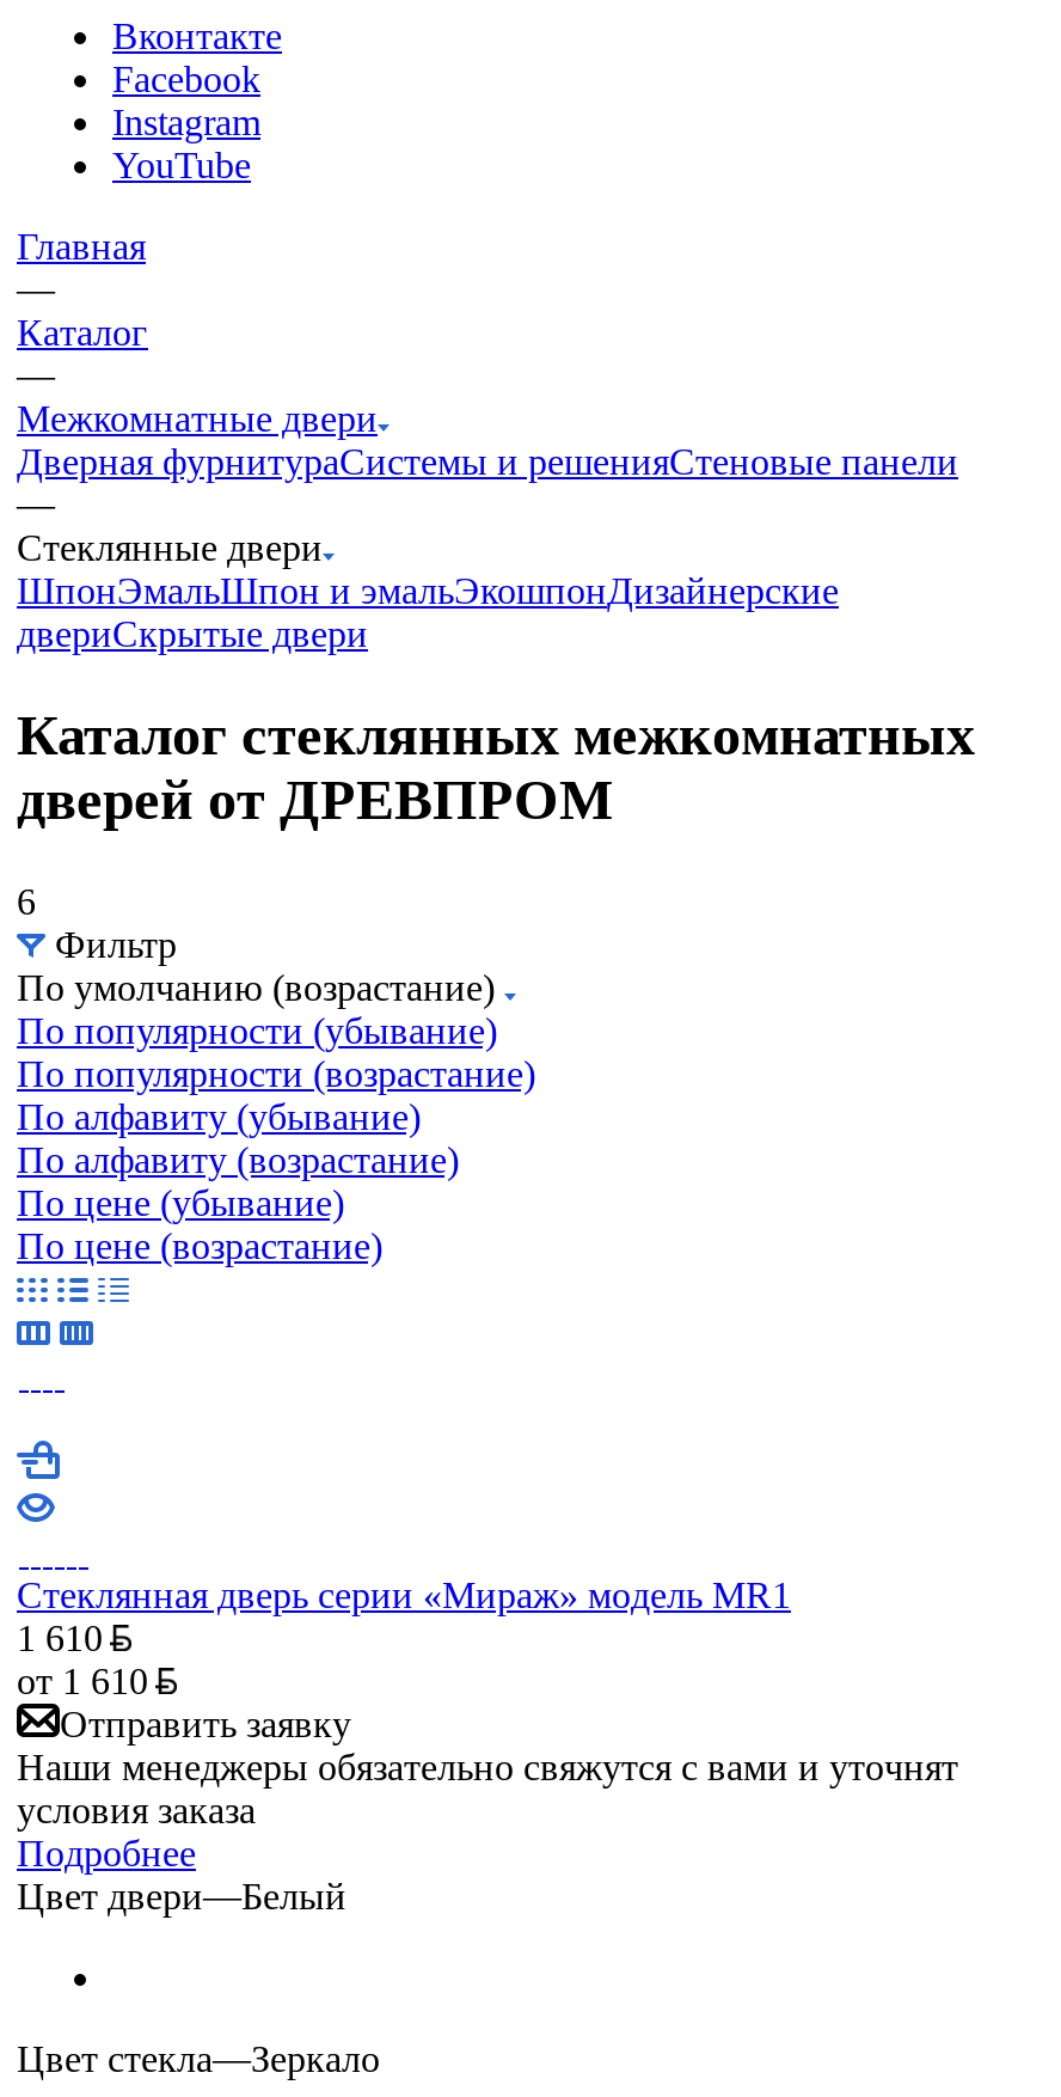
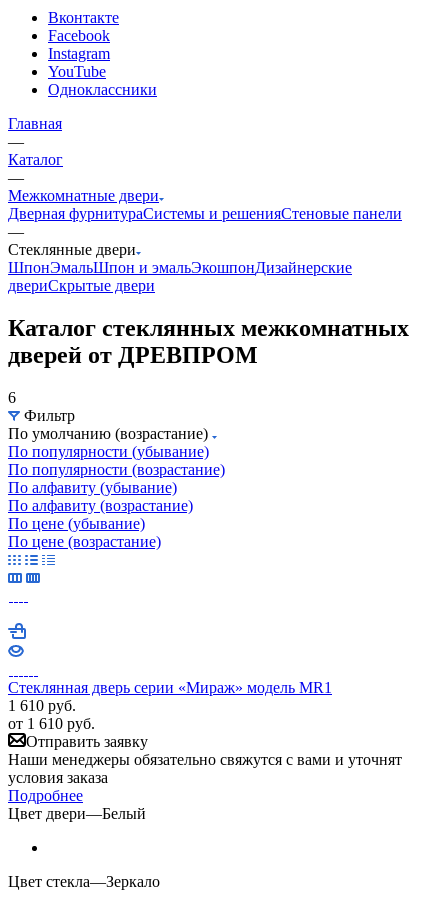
none -> [48,81,157,98] Одноклассники
[17,1617,148,1701] 1 610 | от 1 610 -> [8,697,95,732] 1 610 руб. | от 1 610 руб.

